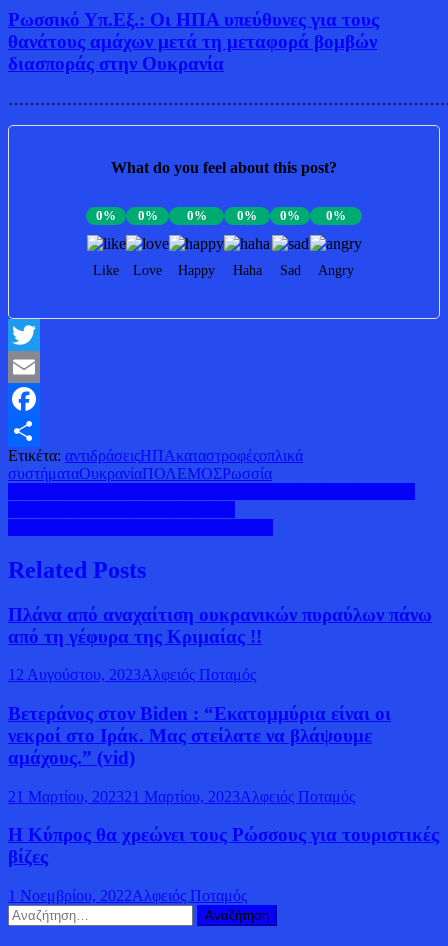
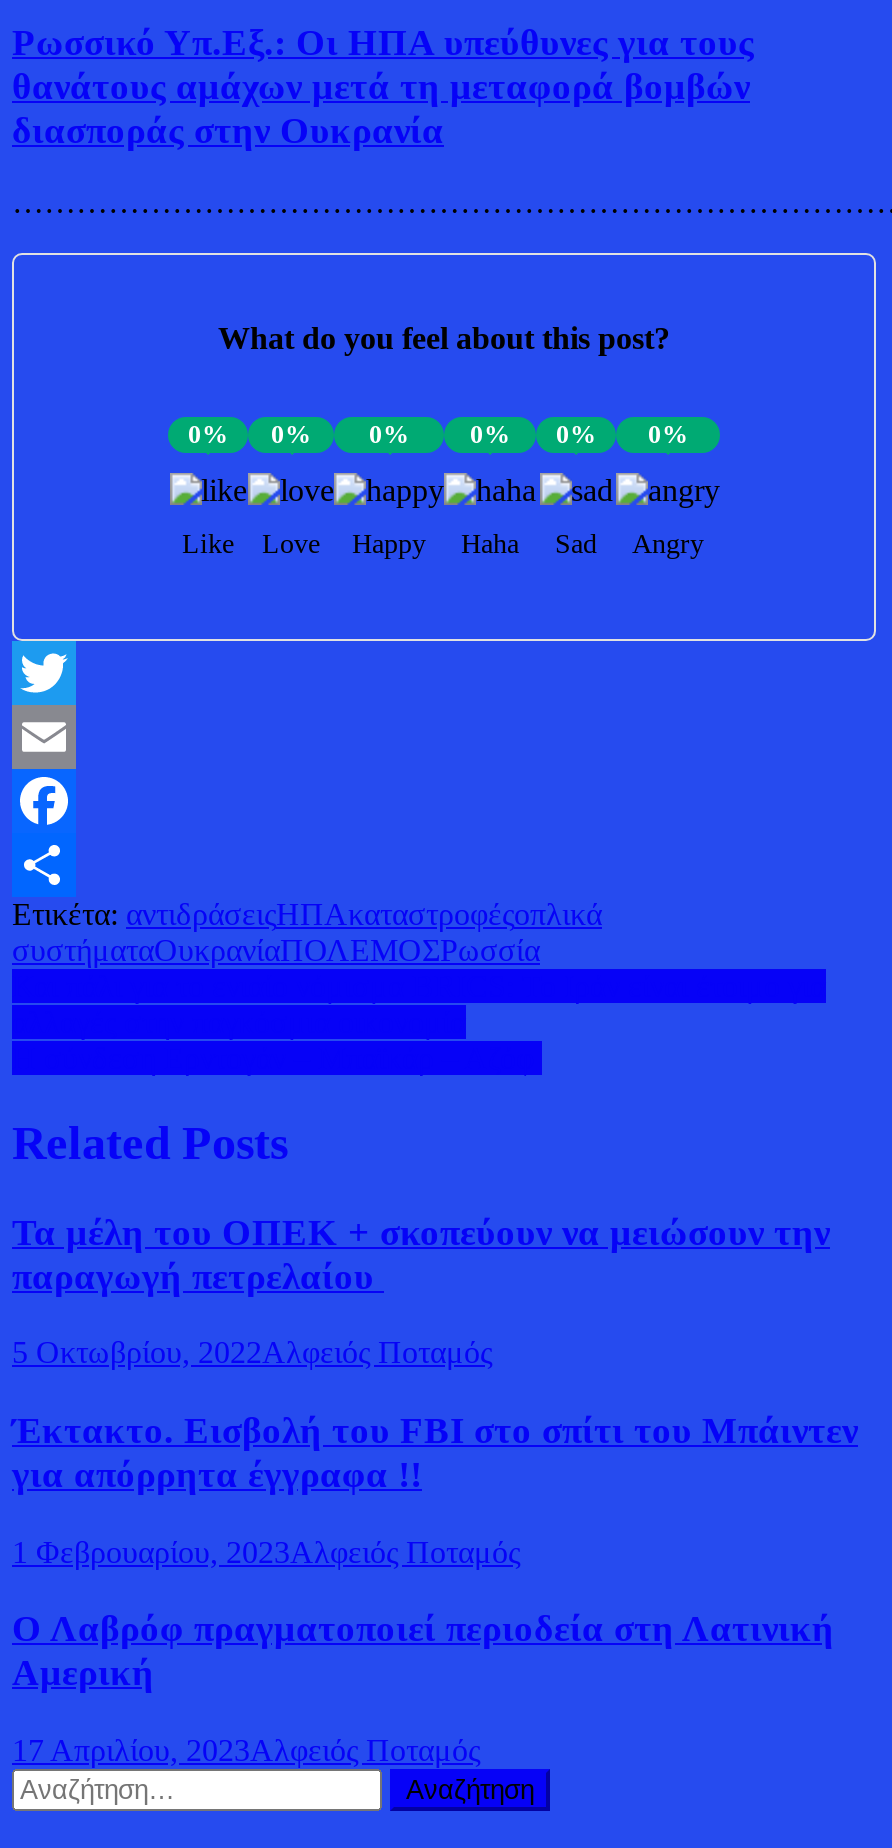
[8,603,432,646] Πλάνα από αναχαίτιση ουκρανικών πυραύλων πάνω | από τη γέφυρα της Κριμαίας !! -> [12,1210,830,1296] Τα μέλη του ΟΠΕΚ + σκοπεύουν να μειώσουν την | παραγωγή πετρελαίου
[8,666,256,683] 12 Αυγούστου, 2023Αλφειός Ποταμός -> [12,1335,492,1369] 5 Οκτωβρίου, 2022Αλφειός Ποταμός
[8,703,391,768] Βετεράνος στον Biden : “Εκατομμύρια είναι οι | νεκροί στο Ιράκ. Μας στείλατε να βλάψουμε | αμάχους.” (vid) -> [12,1409,858,1495] Έκτακτο. Εισβολή του FBI στο σπίτι του Μπάιντεν | για απόρρητα έγγραφα !!
[8,788,355,805] 21 Μαρτίου, 202321 Μαρτίου, 2023Αλφειός Ποταμός -> [12,1534,520,1568] 1 Φεβρουαρίου, 2023Αλφειός Ποταμός
[8,824,439,867] Η Κύπρος θα χρεώνει τους Ρώσσους για τουριστικές | βίζες -> [12,1608,834,1694] Ο Λαβρόφ πραγματοποιεί περιοδεία στη Λατινική | Αμερική
[8,887,247,904] 1 Νοεμβρίου, 2022Αλφειός Ποταμός -> [12,1733,480,1767] 17 Απριλίου, 2023Αλφειός Ποταμός

